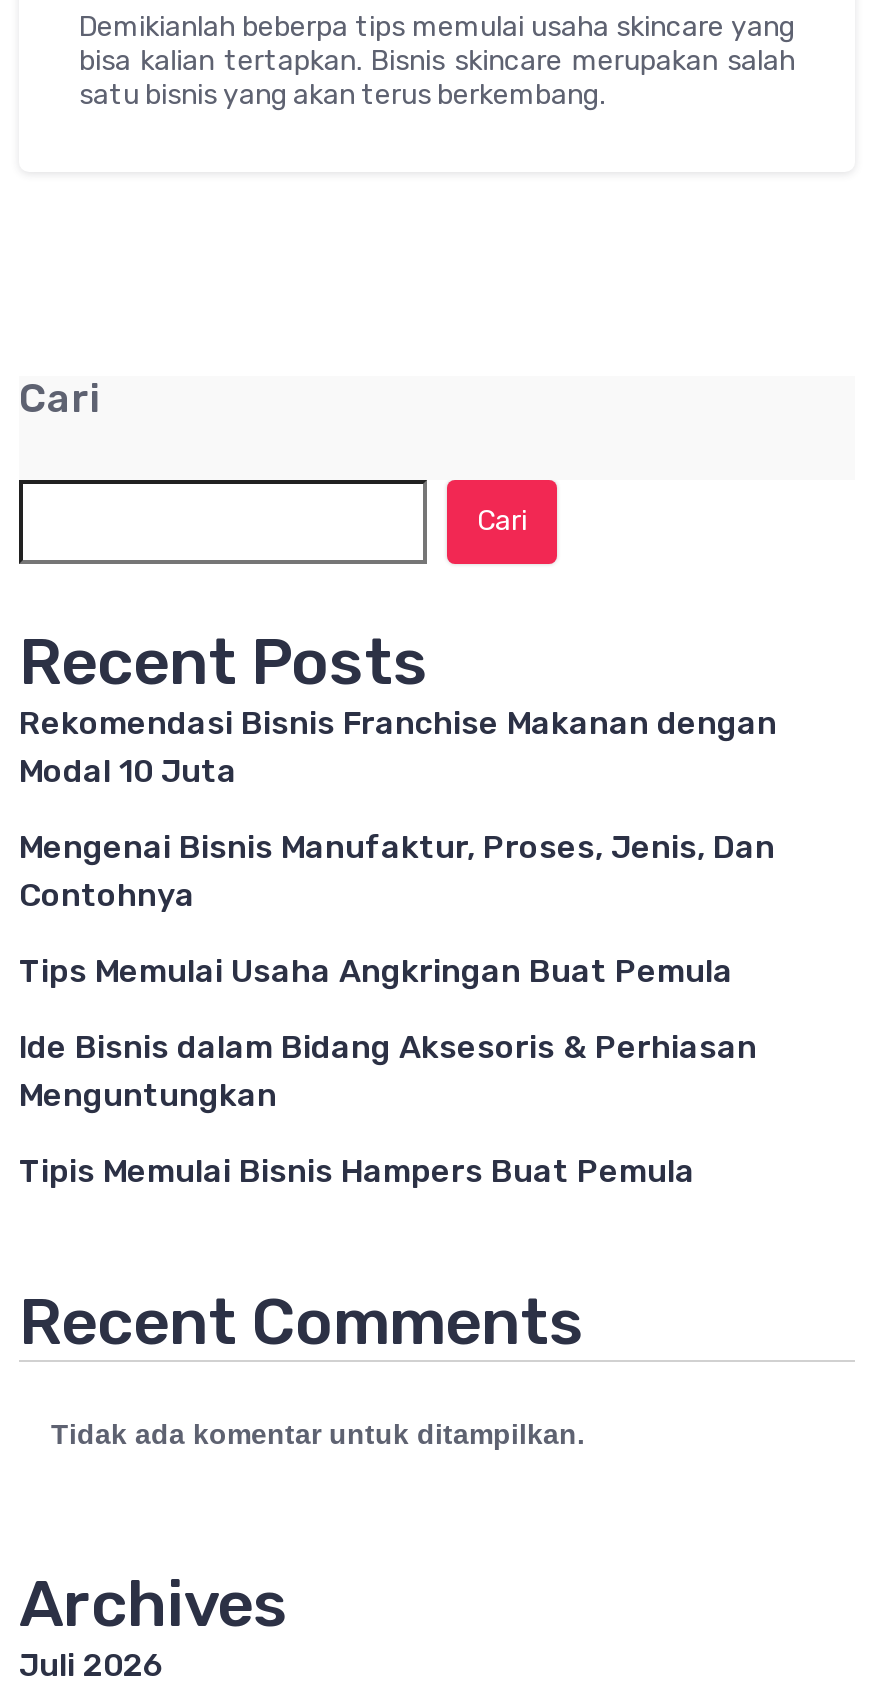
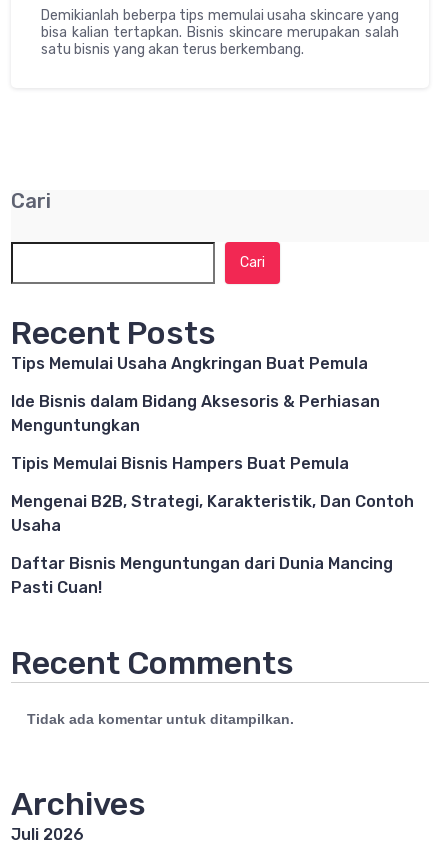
[19,704,777,914] Rekomendasi Bisnis Franchise Makanan dengan | Modal 10 Juta | Mengenai Bisnis Manufaktur, Proses, Jenis, Dan | Contohnya -> none
moved [19,952,757,1190] -> [11,354,380,473]: Tips Memulai Usaha Angkringan Buat Pemula | Ide Bisnis dalam Bidang Aksesoris & Perhiasan | Menguntungkan | Tipis Memulai Bisnis Hampers Buat Pemula
none -> [11,492,414,597] Mengenai B2B, Strategi, Karakteristik, Dan Contoh | Usaha | Daftar Bisnis Menguntungan dari Dunia Mancing | Pasti Cuan!

